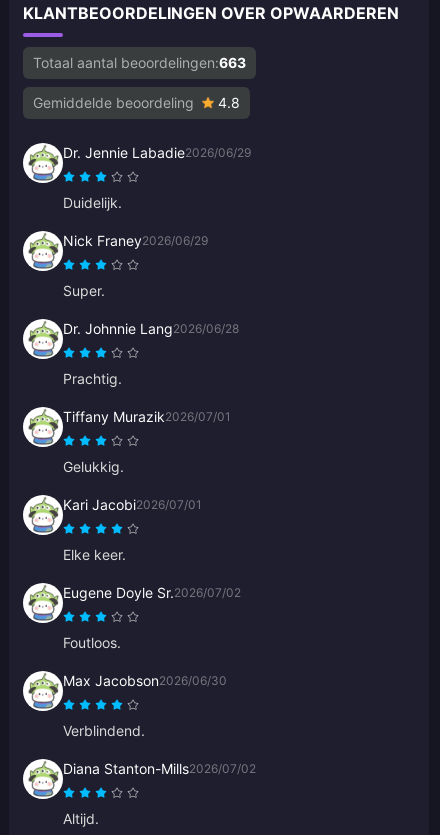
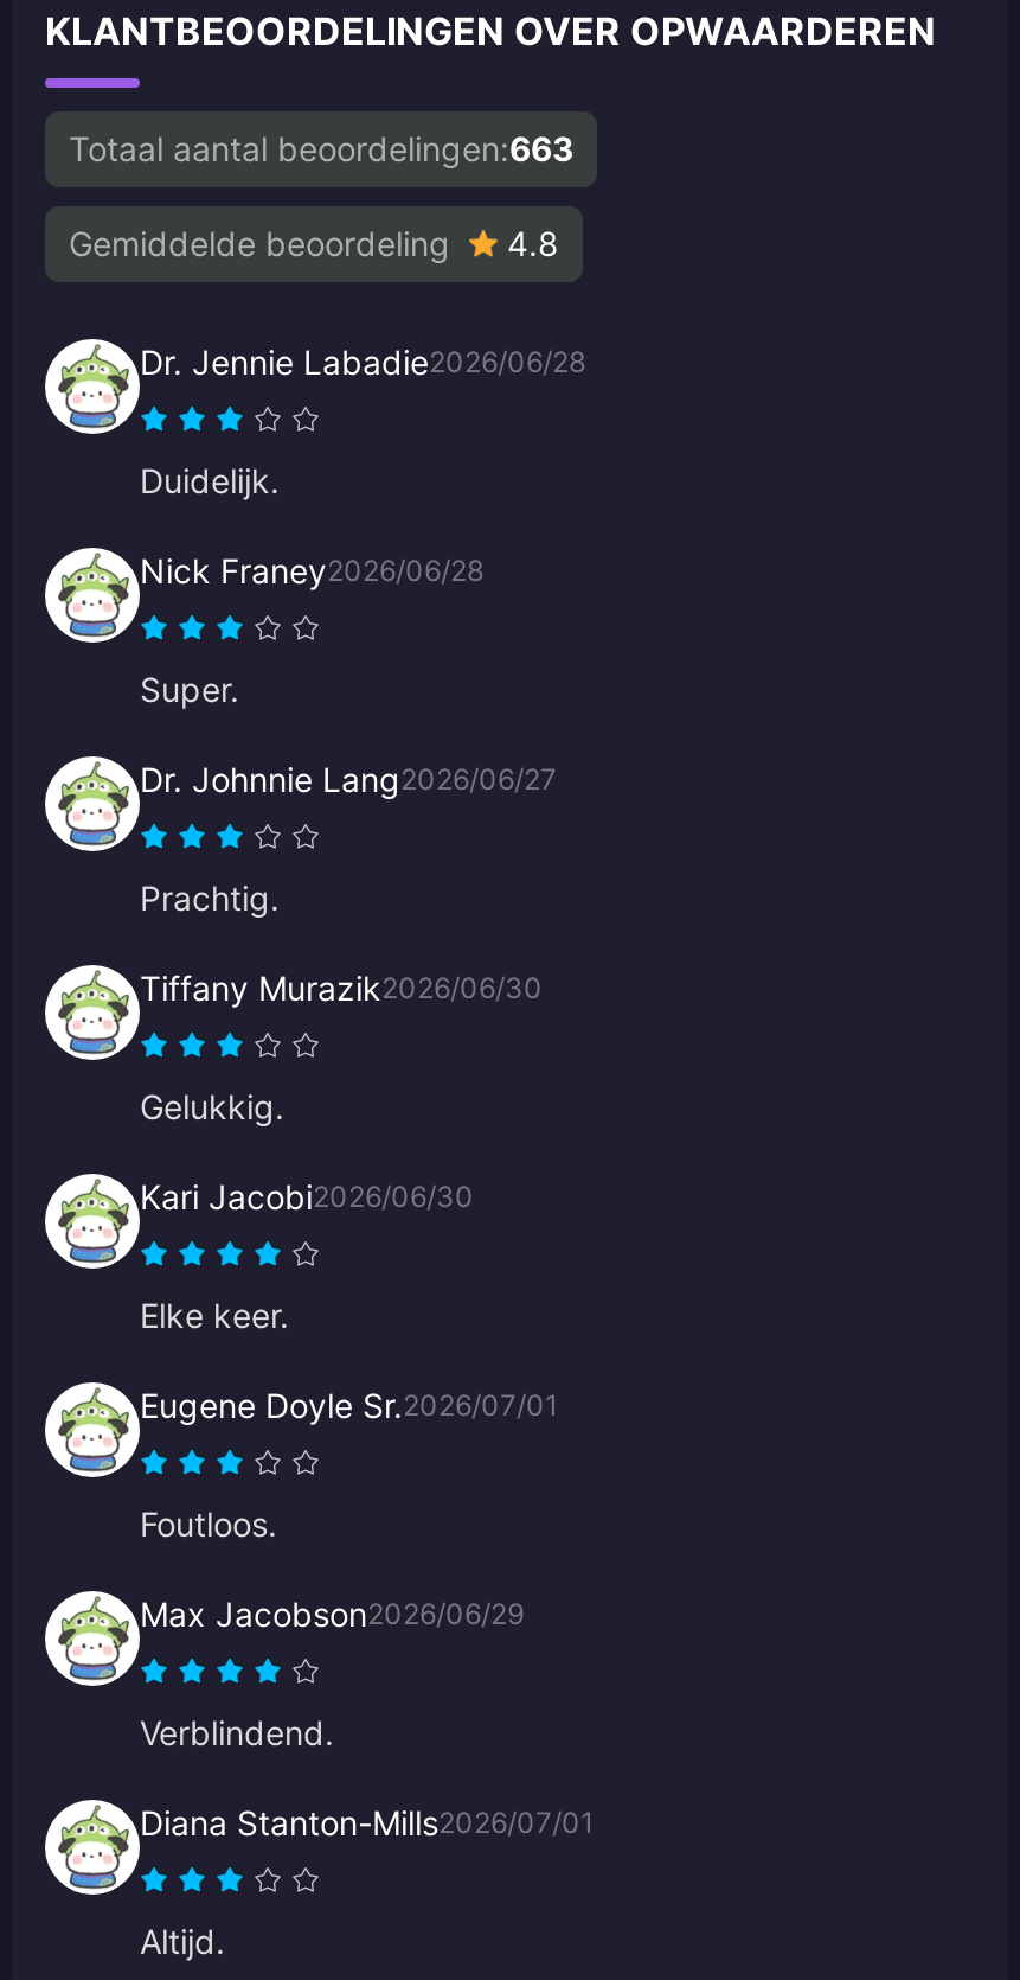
[63,143,251,160] Dr. Jennie Labadie2026/06/29 -> [140,340,585,381] Dr. Jennie Labadie2026/06/28
[63,231,208,248] Nick Franey2026/06/29 -> [140,549,483,589] Nick Franey2026/06/28
[63,319,239,336] Dr. Johnnie Lang2026/06/28 -> [140,758,557,798] Dr. Johnnie Lang2026/06/27
[63,407,231,424] Tiffany Murazik2026/07/01 -> [140,966,543,1007] Tiffany Murazik2026/06/30
[63,495,202,512] Kari Jacobi2026/07/01 -> [140,1175,474,1215] Kari Jacobi2026/06/30
[63,583,241,600] Eugene Doyle Sr.2026/07/02 -> [140,1384,559,1424] Eugene Doyle Sr.2026/07/01
[63,671,227,688] Max Jacobson2026/06/30 -> [140,1592,524,1633] Max Jacobson2026/06/29
[63,759,256,776] Diana Stanton-Mills2026/07/02 -> [140,1801,595,1841] Diana Stanton-Mills2026/07/01

